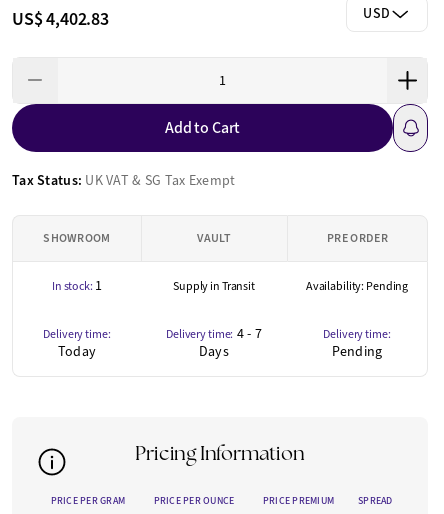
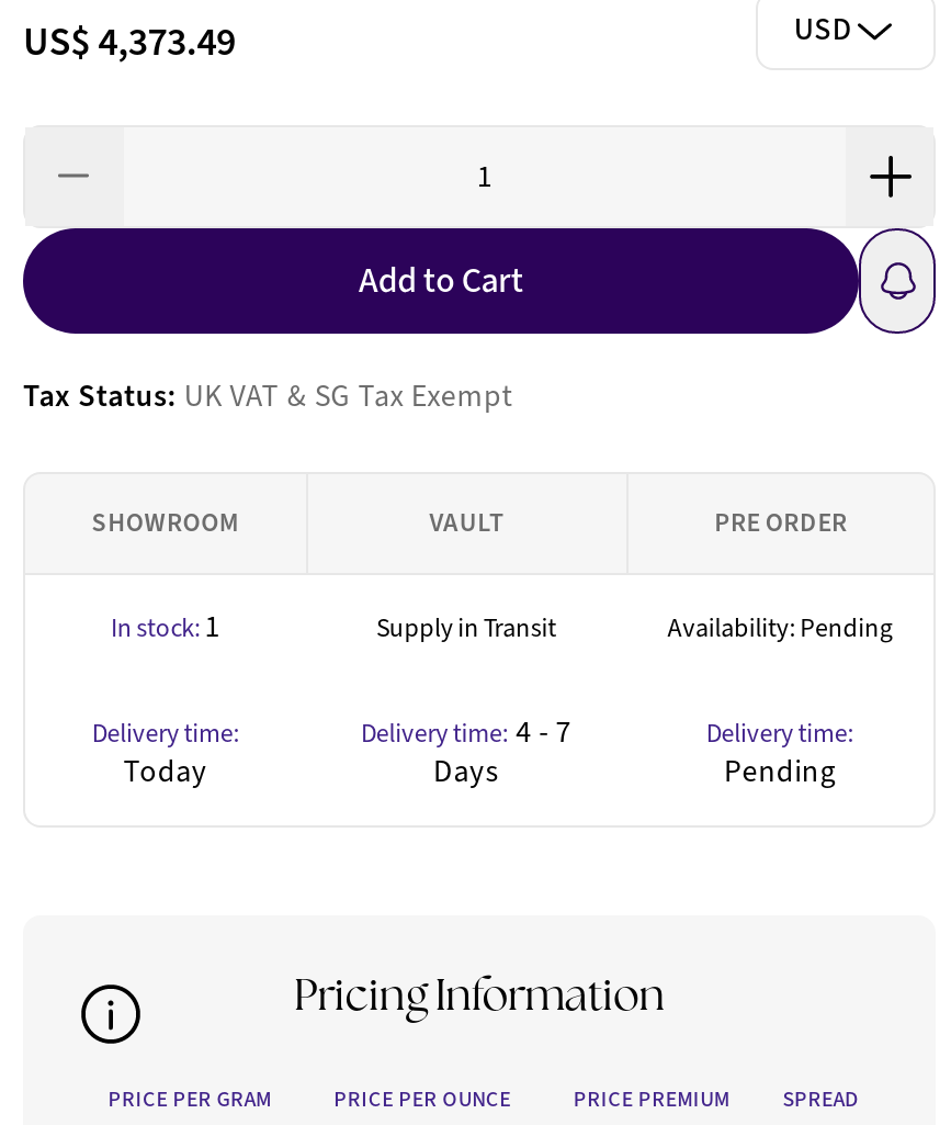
[12,7,109,31] US$ 4,402.83 -> [23,15,235,68] US$ 4,373.49

